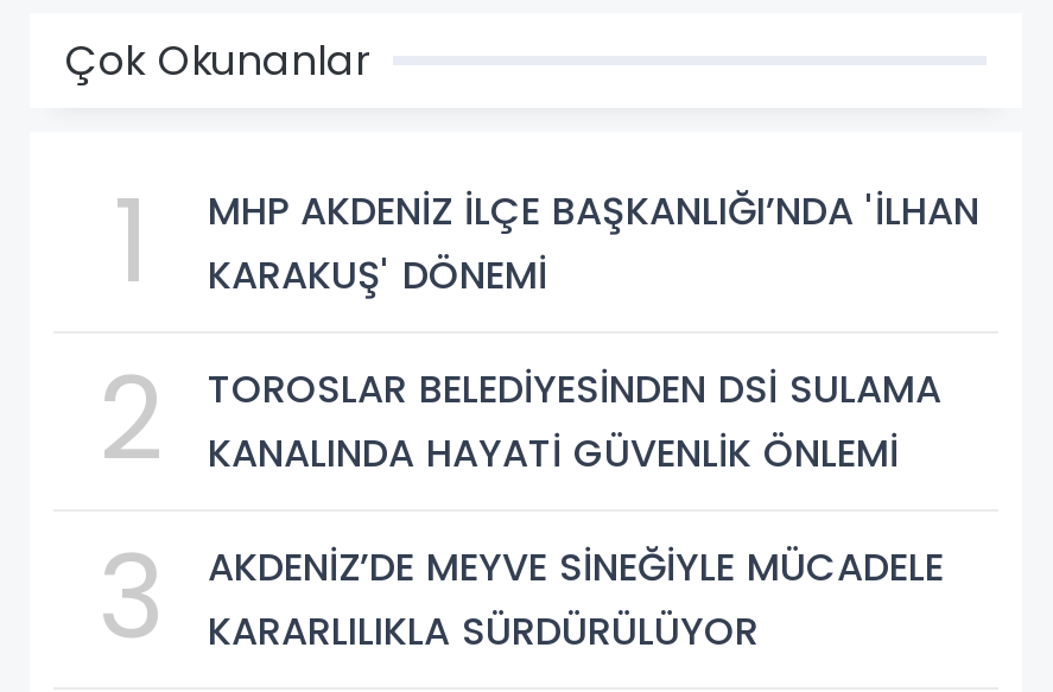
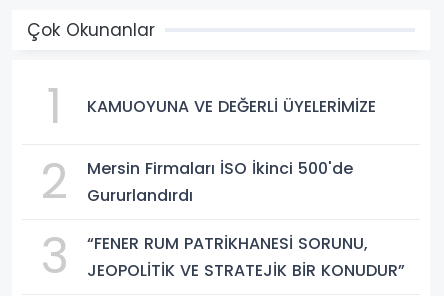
[208,184,979,303] MHP AKDENİZ İLÇE BAŞKANLIĞI’NDA 'İLHAN | KARAKUŞ' DÖNEMİ -> [87,95,376,118] KAMUOYUNA VE DEĞERLİ ÜYELERİMİZE
[208,362,941,481] TOROSLAR BELEDİYESİNDEN DSİ SULAMA | KANALINDA HAYATİ GÜVENLİK ÖNLEMİ -> [87,157,353,207] Mersin Firmaları İSO İkinci 500'de | Gururlandırdı
[208,540,944,659] AKDENİZ’DE MEYVE SİNEĞİYLE MÜCADELE | KARARLILIKLA SÜRDÜRÜLÜYOR -> [87,232,405,282] “FENER RUM PATRİKHANESİ SORUNU, | JEOPOLİTİK VE STRATEJİK BİR KONUDUR”

